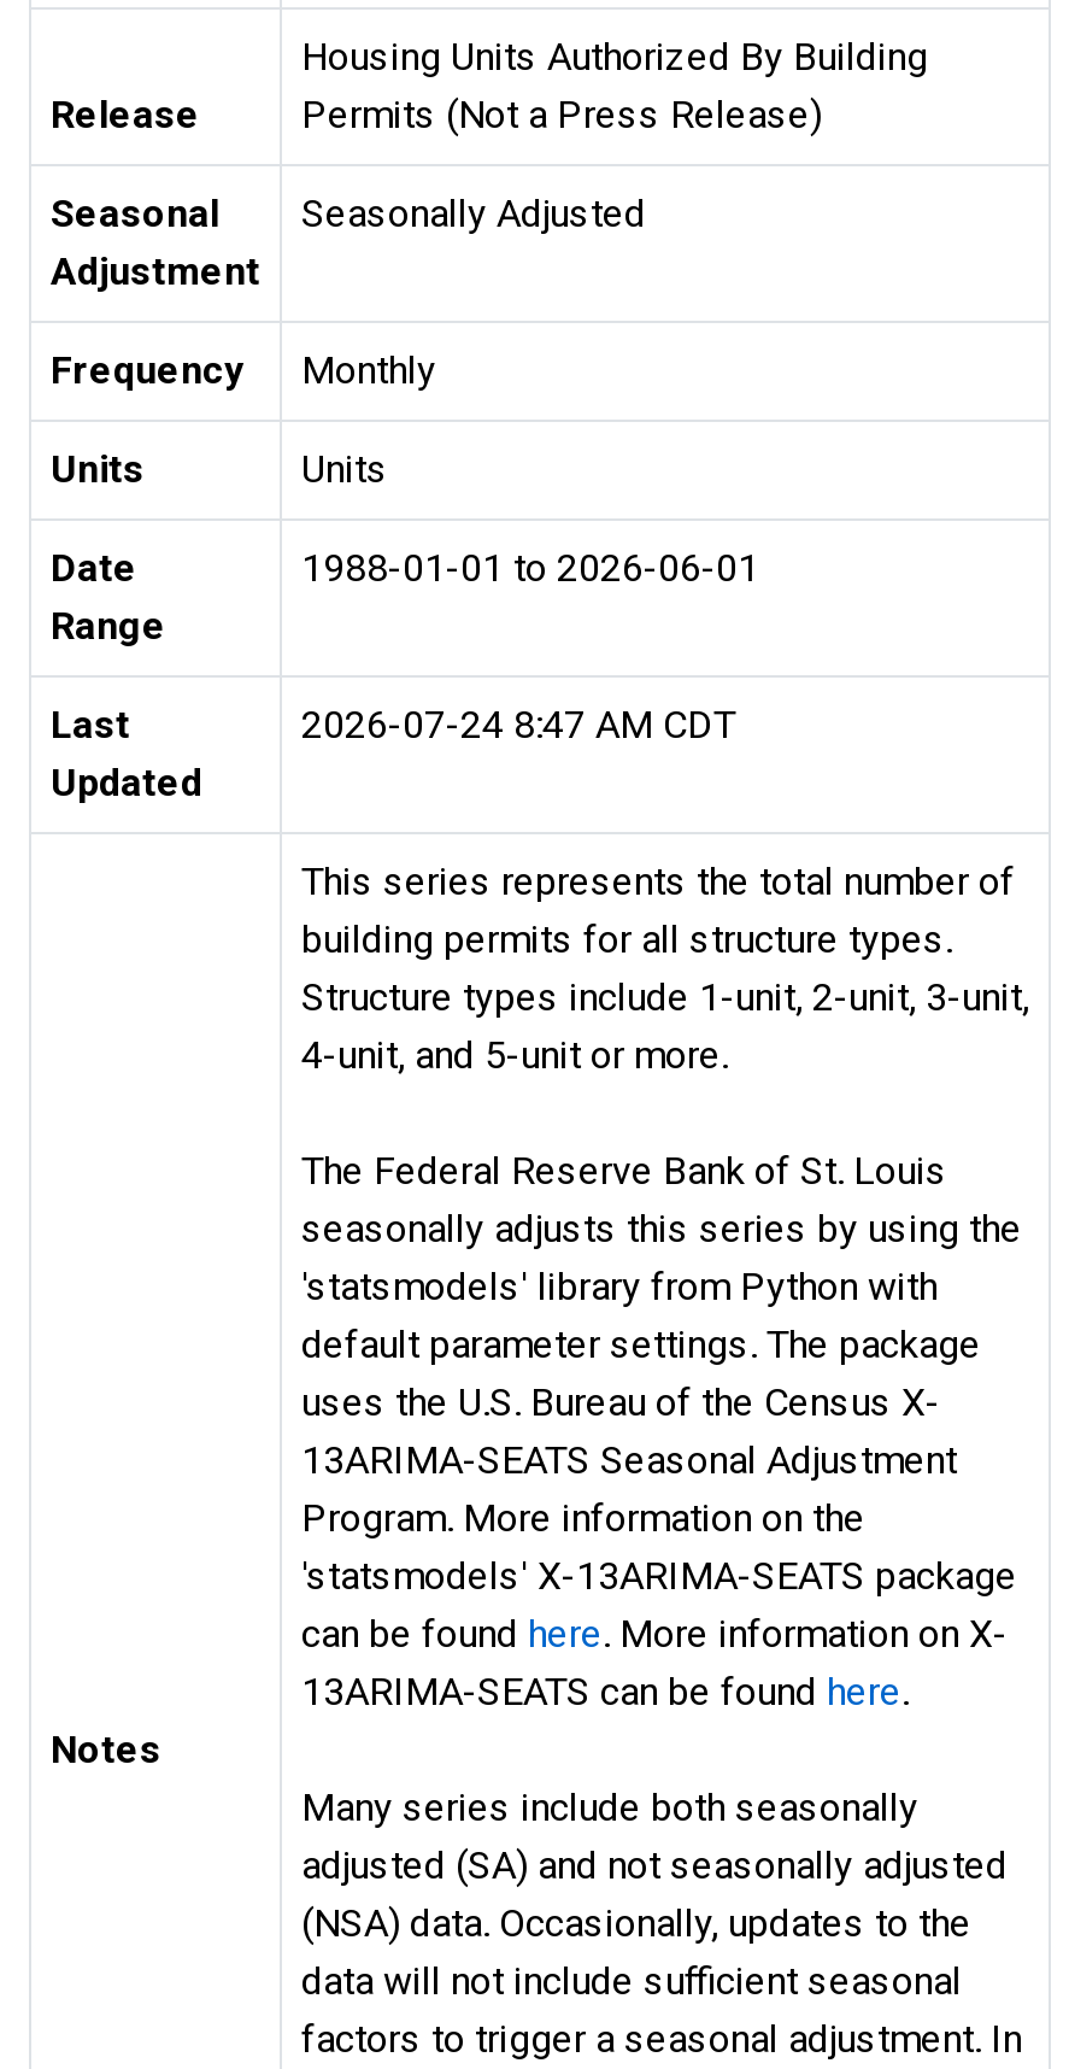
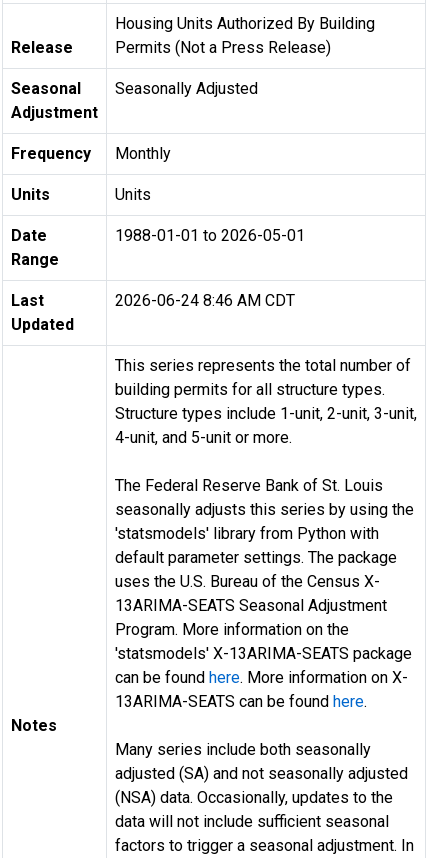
[301,545,759,591] 1988-01-01 to 2026-06-01 -> [115,226,305,245] 1988-01-01 to 2026-05-01
[301,702,735,748] 2026-07-24 8:47 AM CDT -> [115,291,295,310] 2026-06-24 8:46 AM CDT

